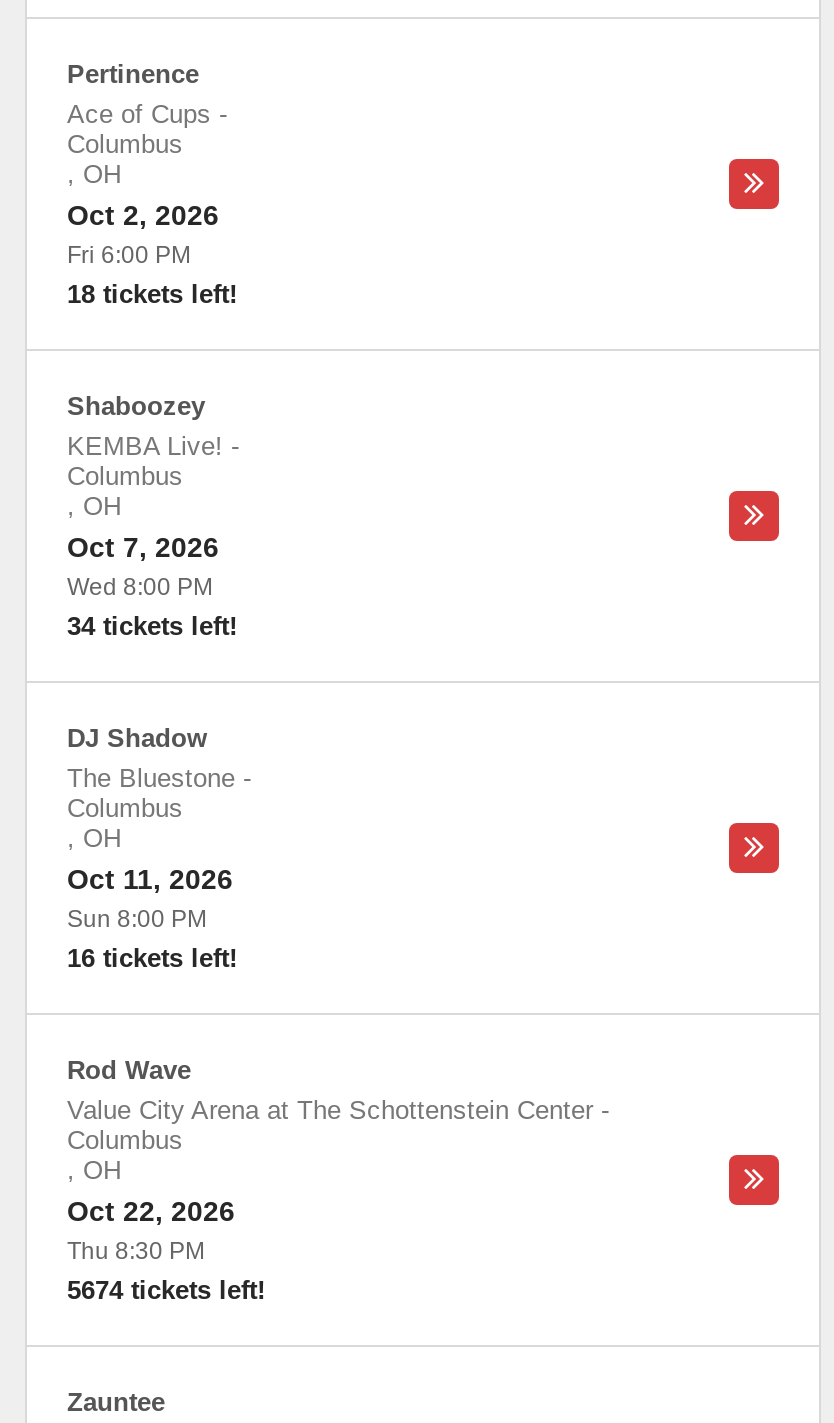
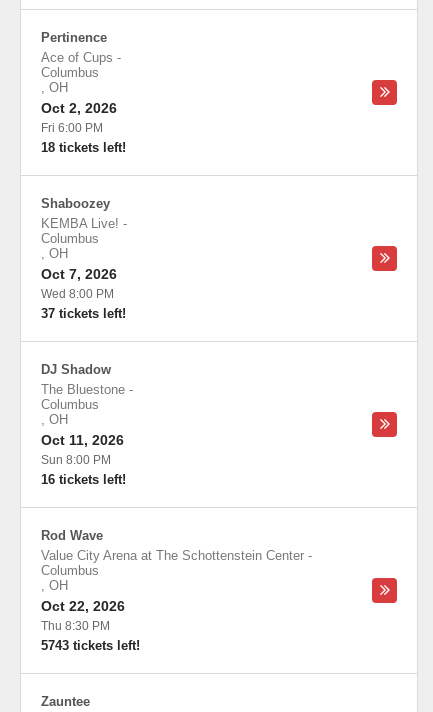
[67,611,237,641] 34 tickets left! -> [41,306,126,321] 37 tickets left!
[67,1275,265,1305] 5674 tickets left! -> [41,638,140,653] 5743 tickets left!

